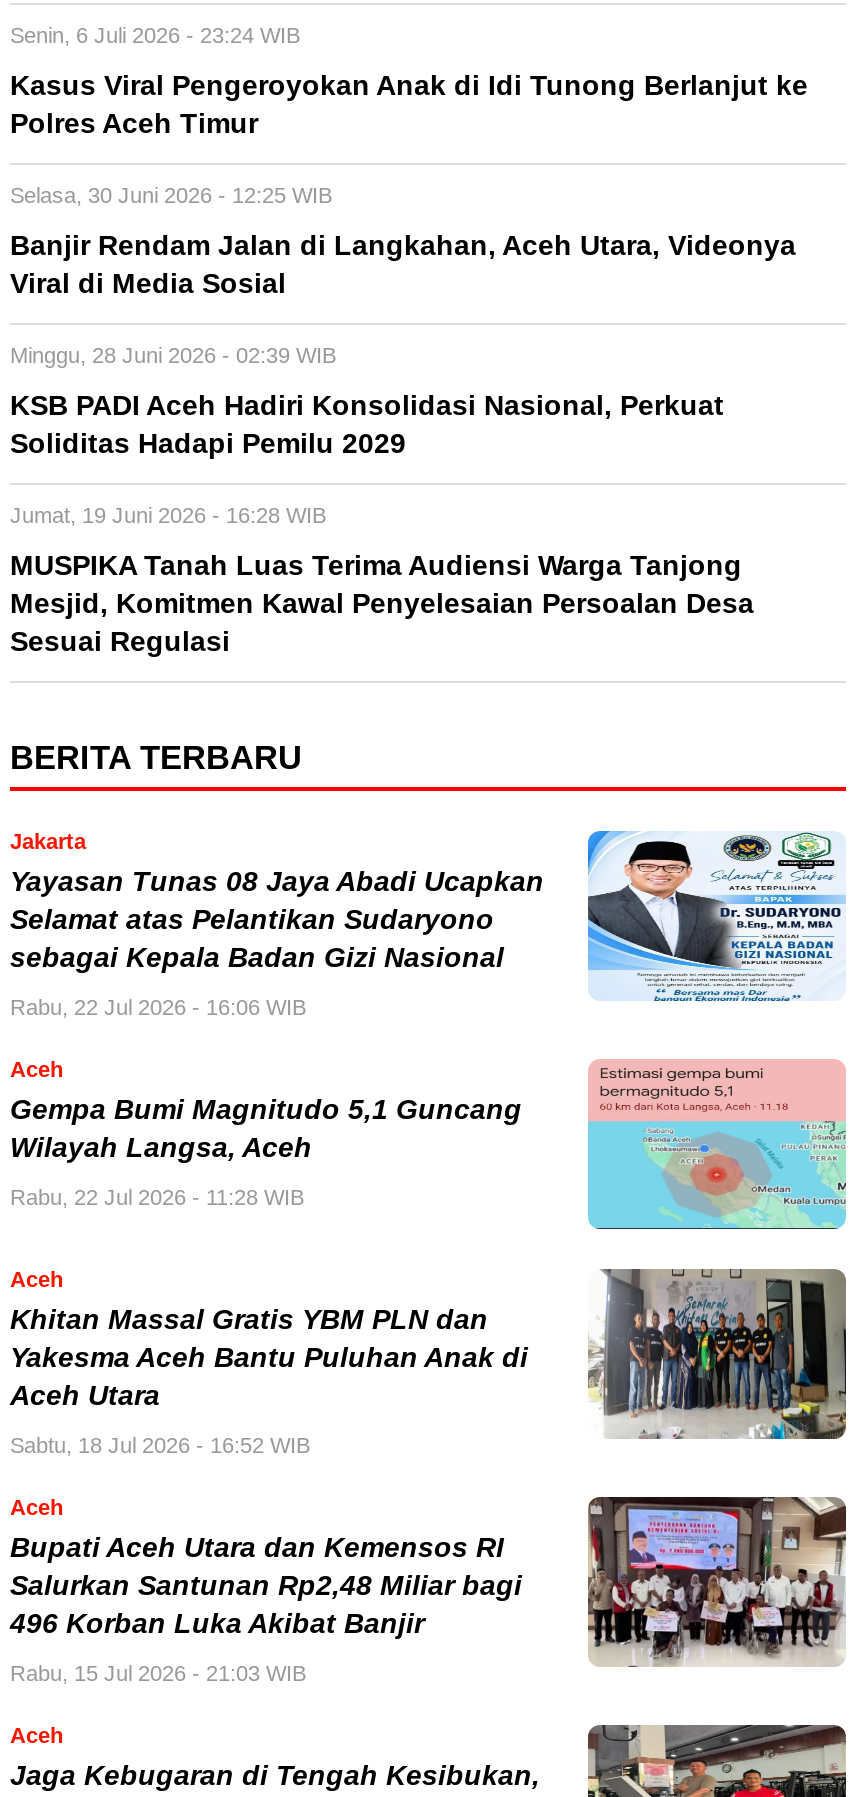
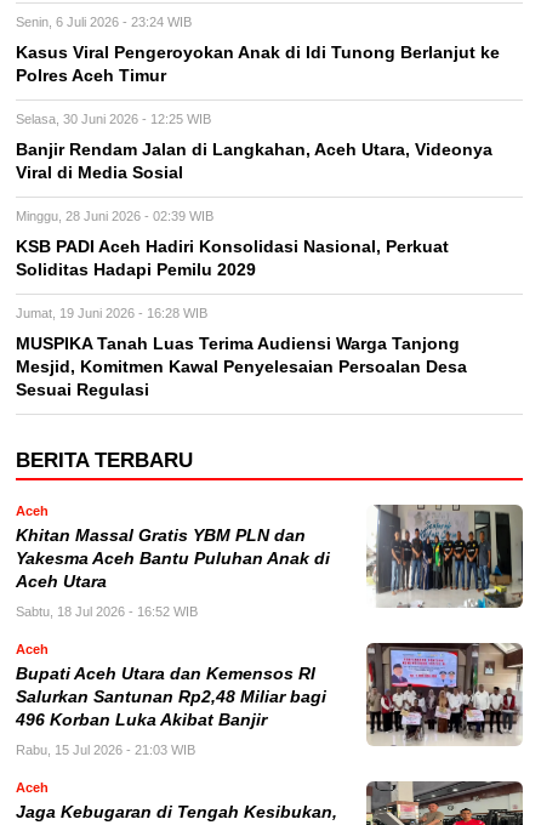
[10,829,846,1209] [image] | Jakarta | Yayasan Tunas 08 Jaya Abadi Ucapkan | Selamat atas Pelantikan Sudaryono | sebagai Kepala Badan Gizi Nasional | Rabu, 22 Jul 2026 - 16:06 WIB | Aceh | Gempa Bumi Magnitudo 5,1 Guncang | Wilayah Langsa, Aceh | Rabu, 22 Jul 2026 - 11:28 WIB -> none
[586,1059,846,1231] [image] -> none

